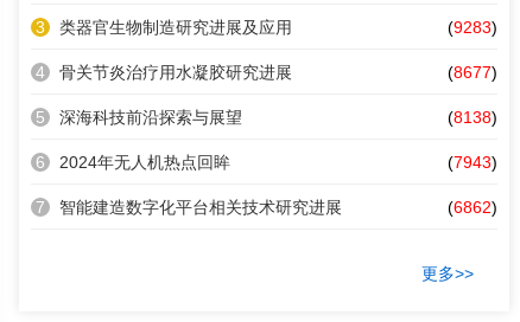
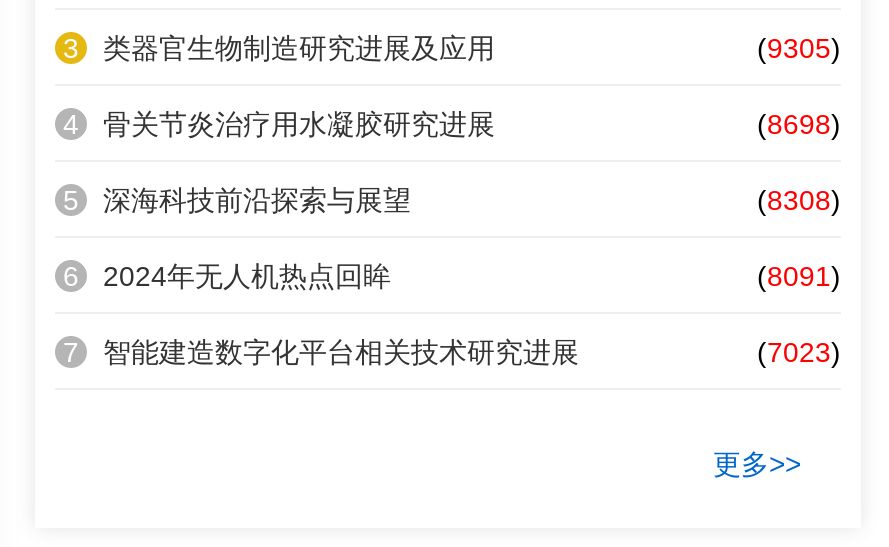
[448,18,497,37] (9283) -> [757,33,841,65] (9305)
[448,63,497,82] (8677) -> [757,109,841,141] (8698)
[448,108,497,127] (8138) -> [757,185,841,217] (8308)
[448,153,497,172] (7943) -> [757,261,841,293] (8091)
[448,198,497,217] (6862) -> [757,337,841,369] (7023)

